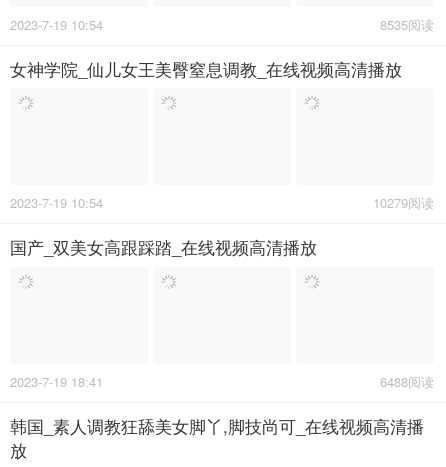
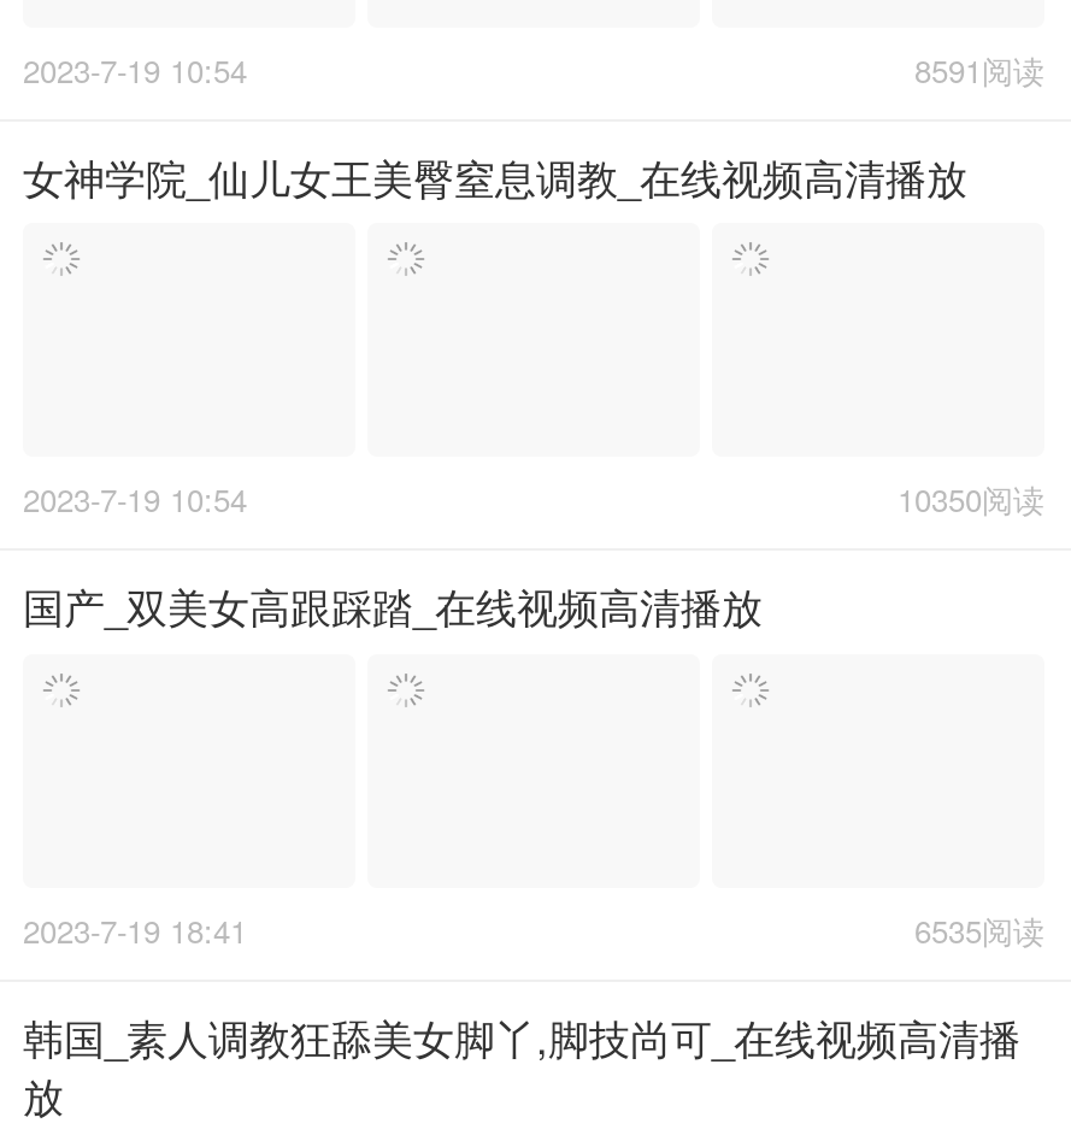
[380,15,434,34] 8535阅读 -> [914,46,1044,92] 8591阅读
[373,193,434,212] 10279阅读 -> [898,477,1044,523] 10350阅读
[380,372,434,391] 6488阅读 -> [914,908,1044,954] 6535阅读

